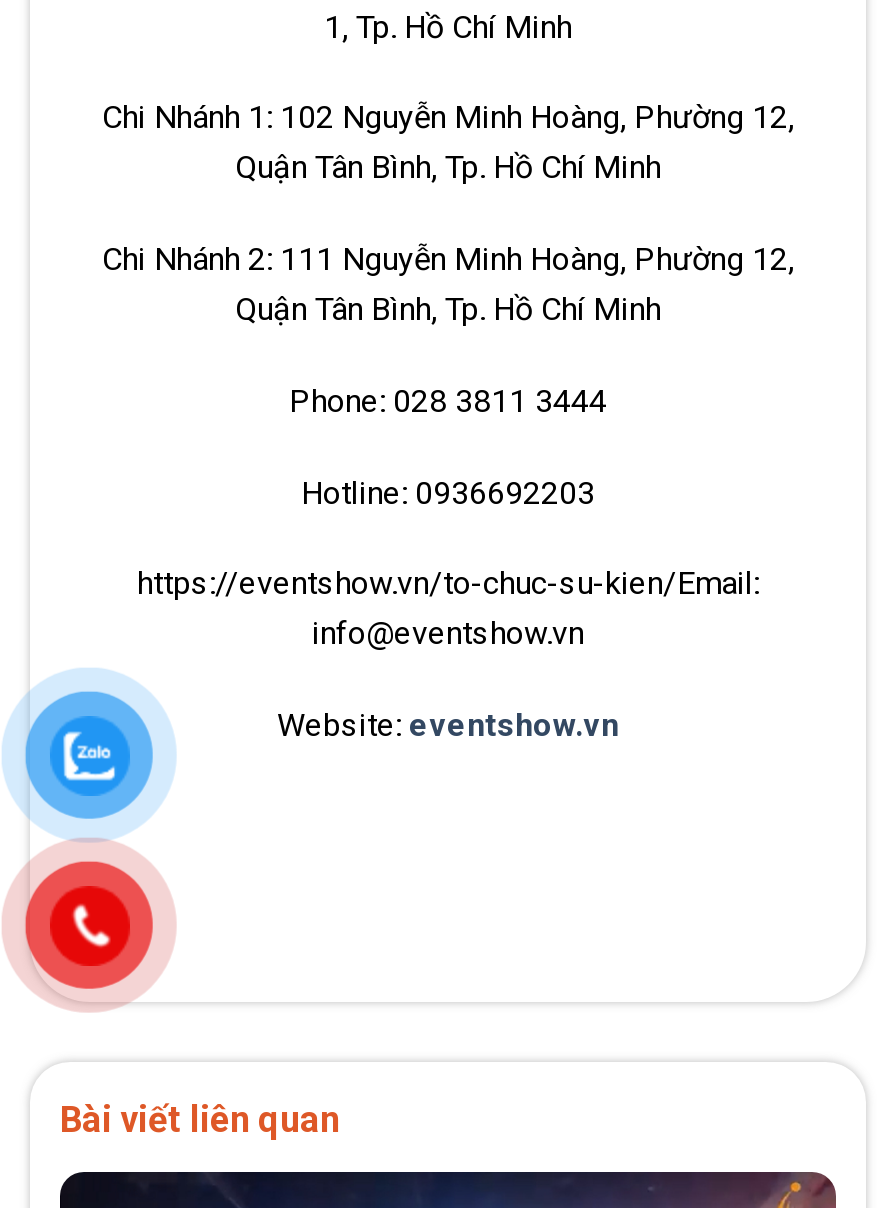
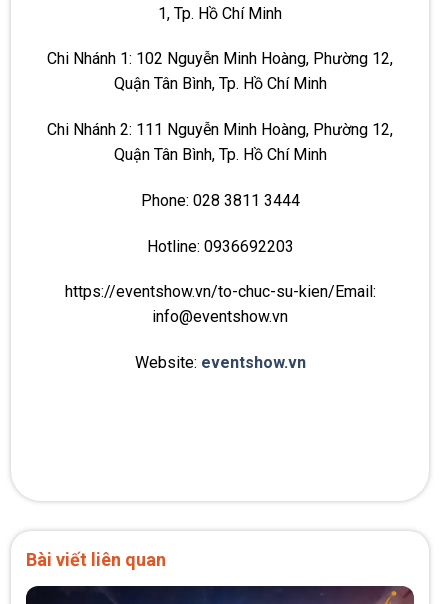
[6,668,176,1012] [image] -> none

